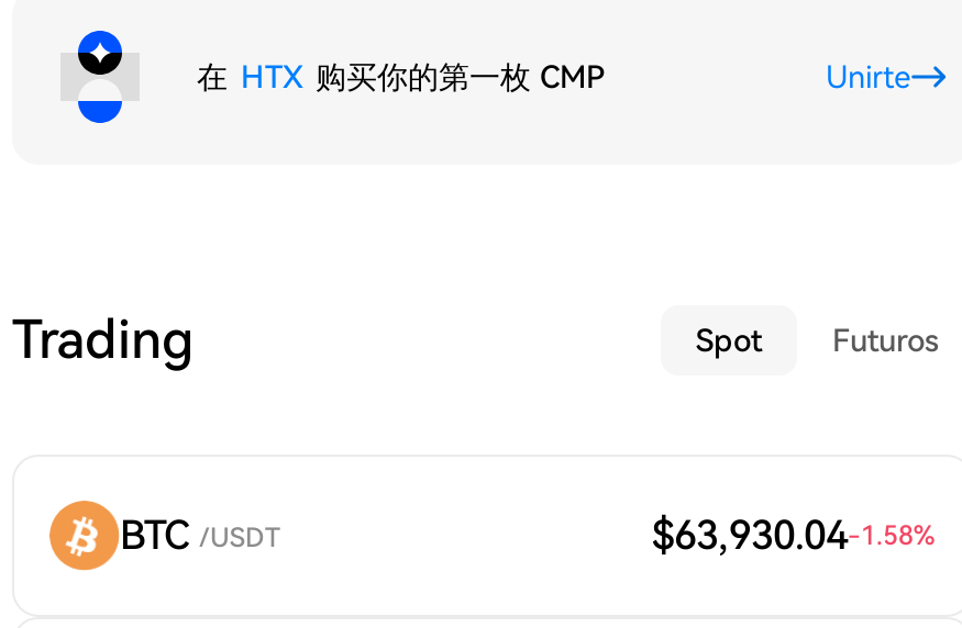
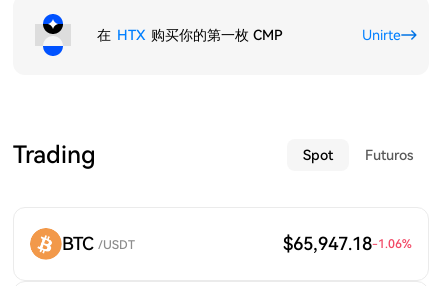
[652,512,936,558] $63,930.04-1.58% -> [283,233,412,254] $65,947.18-1.06%

